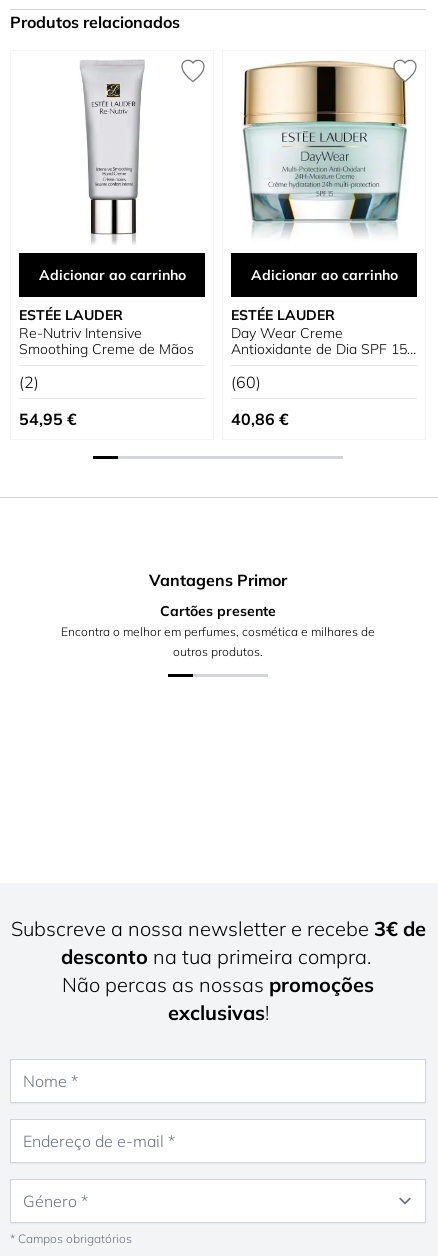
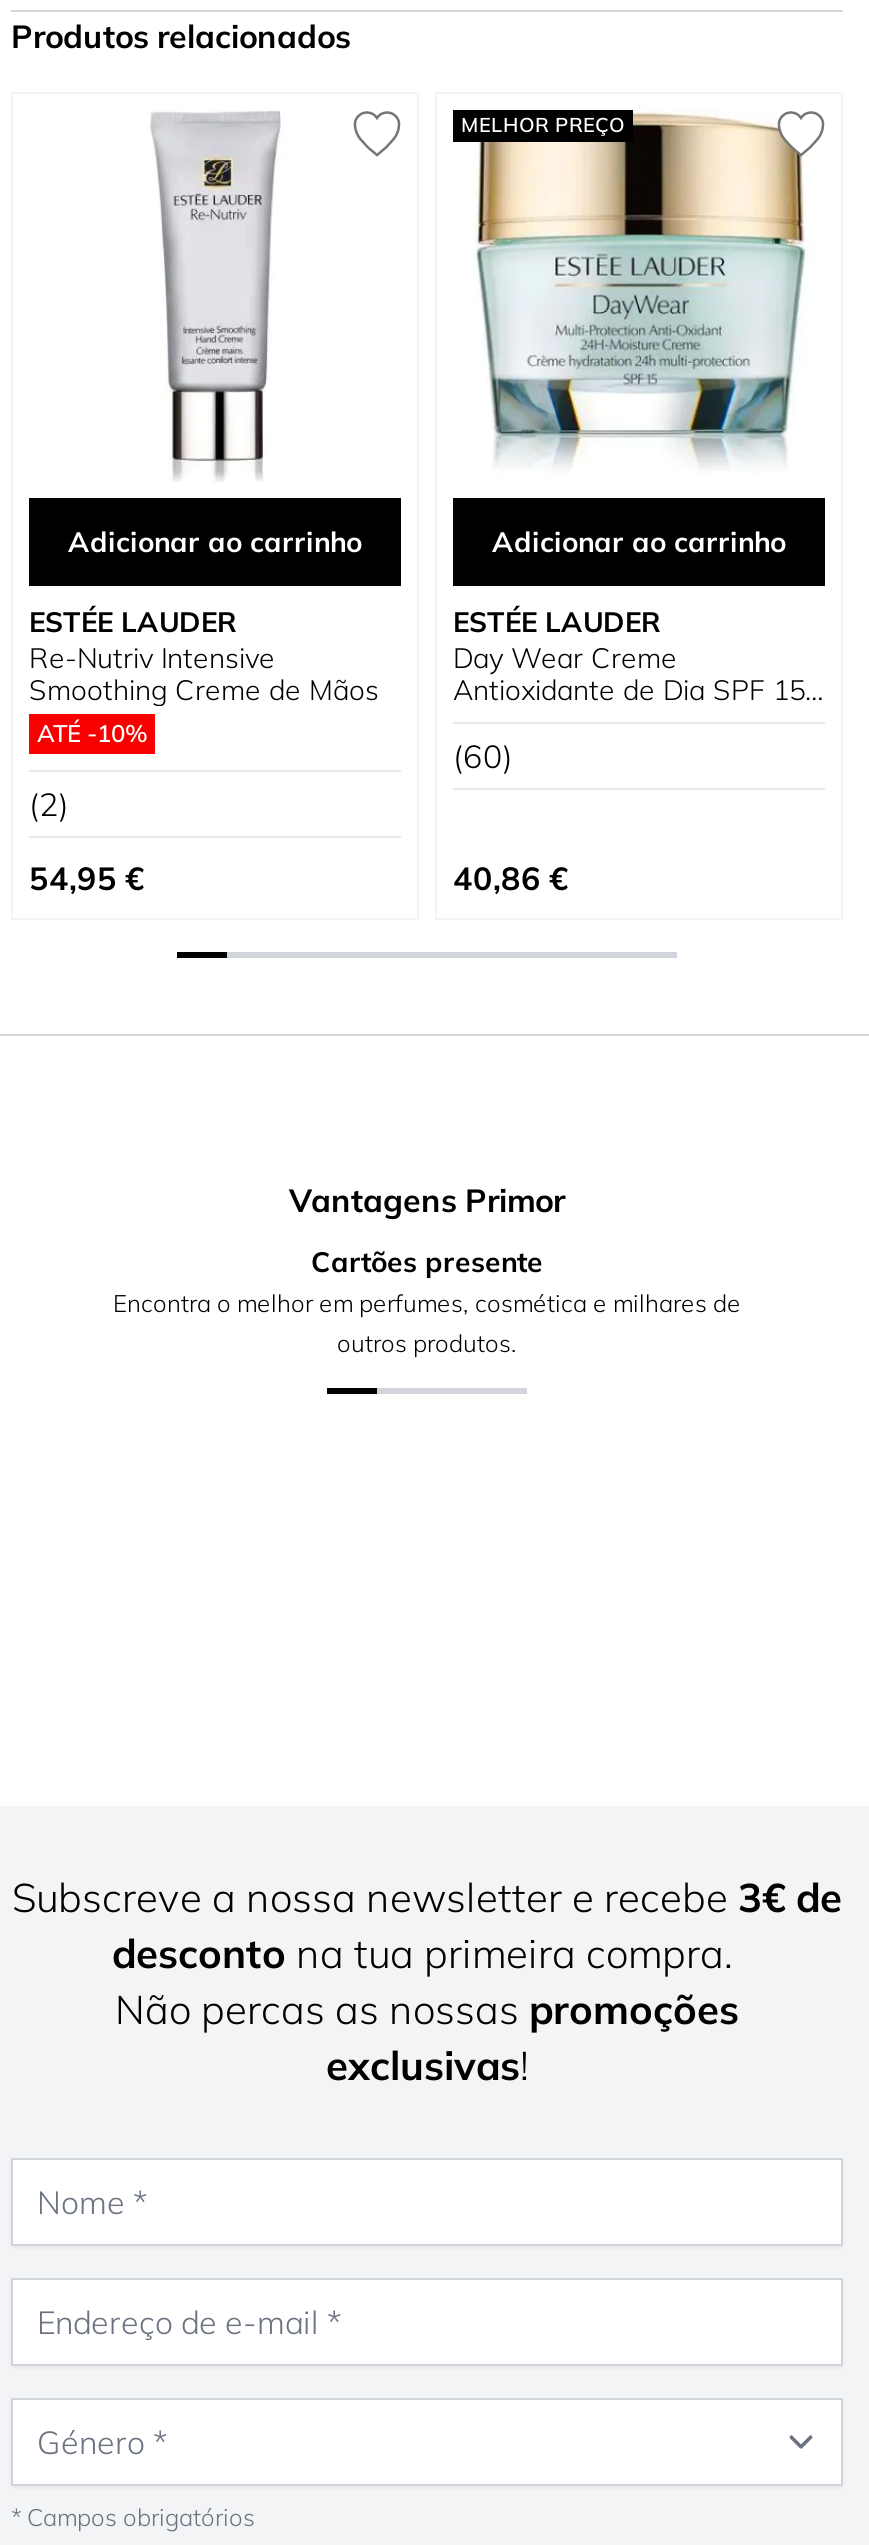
none -> [461,112,625,138] MELHOR PREÇO
none -> [37,718,147,748] ATÉ -10%

